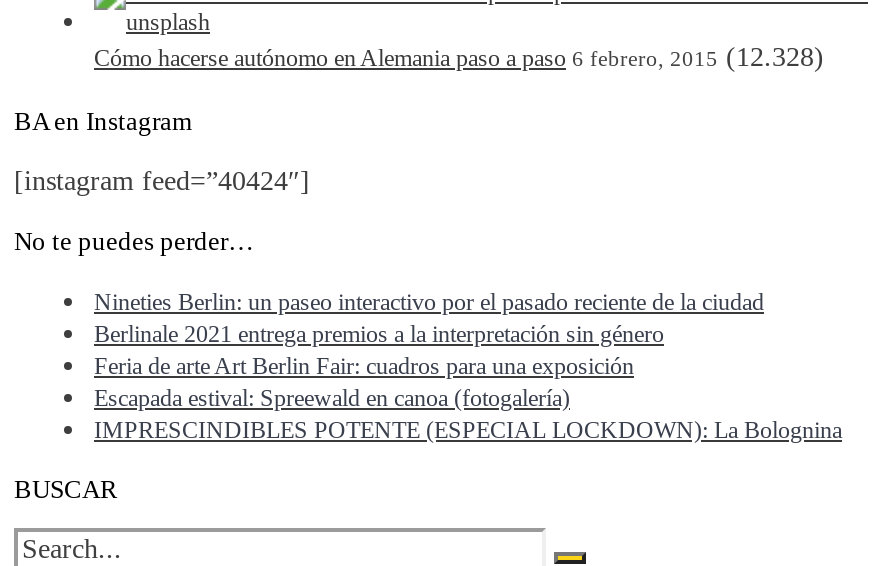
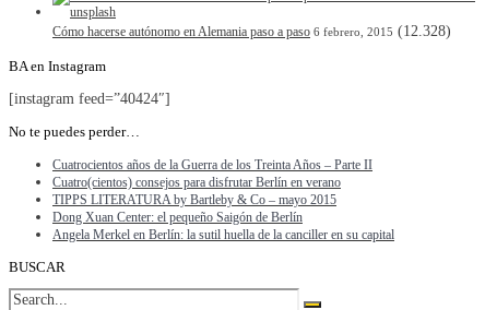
[94,288,842,444] Nineties Berlin: un paseo interactivo por el pasado reciente de la ciudad | Berlinale 2021 entrega premios a la interpretación sin género | Feria de arte Art Berlin Fair: cuadros para una exposición | Escapada estival: Spreewald en canoa (fotogalería) | IMPRESCINDIBLES POTENTE (ESPECIAL LOCKDOWN): La Bolognina -> [52,157,394,242] Cuatrocientos años de la Guerra de los Treinta Años – Parte II | Cuatro(cientos) consejos para disfrutar Berlín en verano | TIPPS LITERATURA by Bartleby & Co – mayo 2015 | Dong Xuan Center: el pequeño Saigón de Berlín | Angela Merkel en Berlín: la sutil huella de la canciller en su capital

